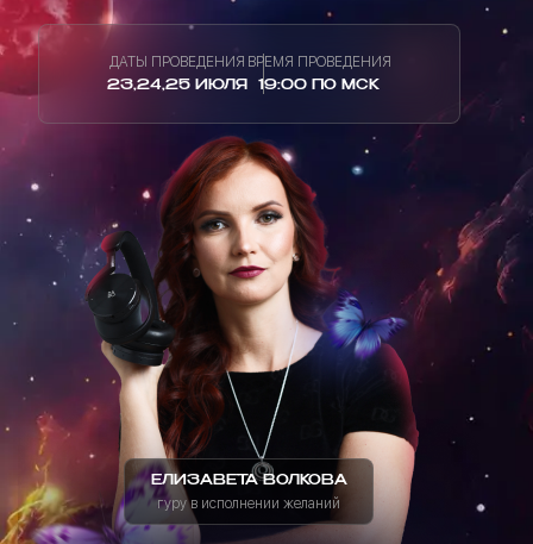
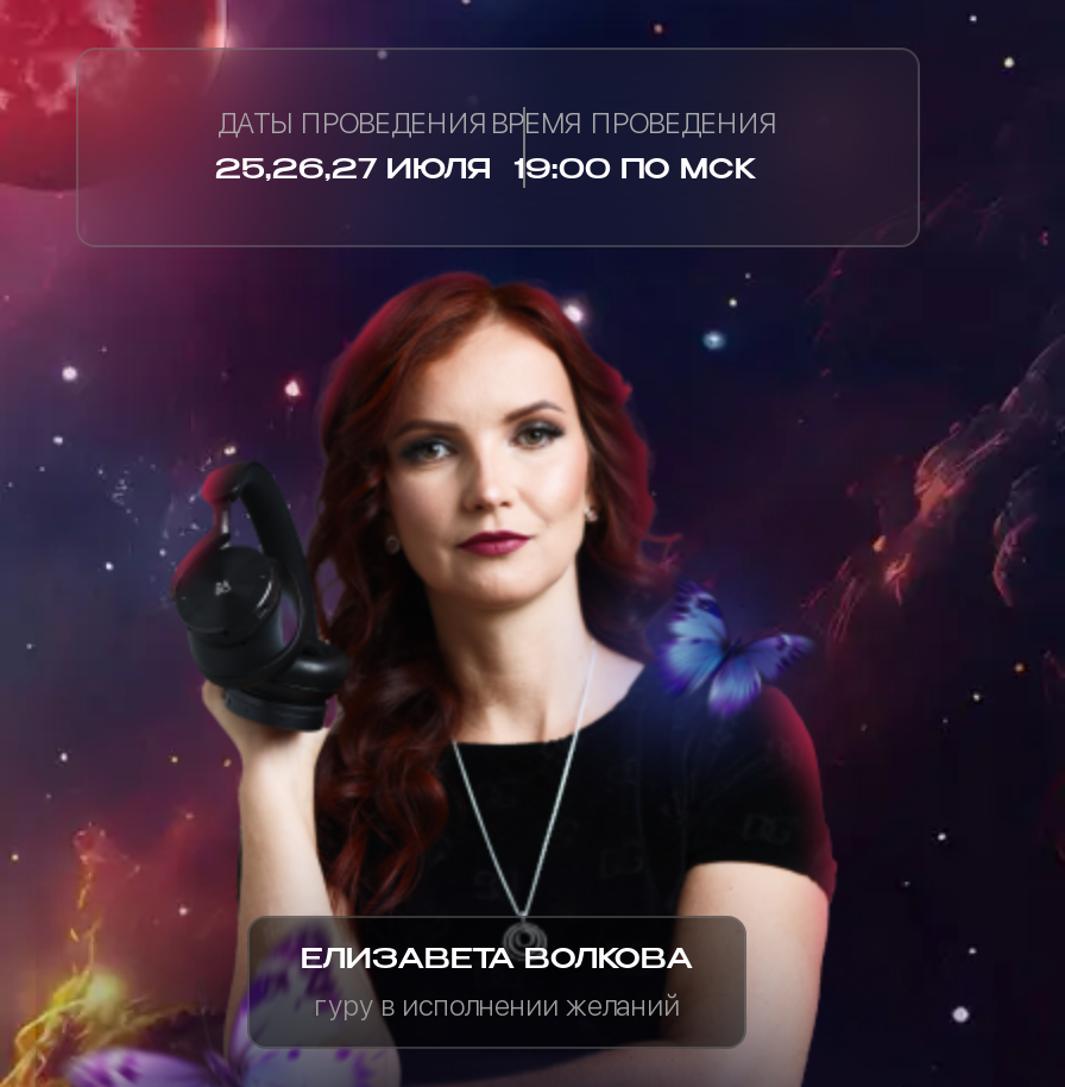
[106,79,380,92] 23,24,25 ИЮЛЯ 19:00 ПО МСК -> [215,157,756,183] 25,26,27 ИЮЛЯ 19:00 ПО МСК

